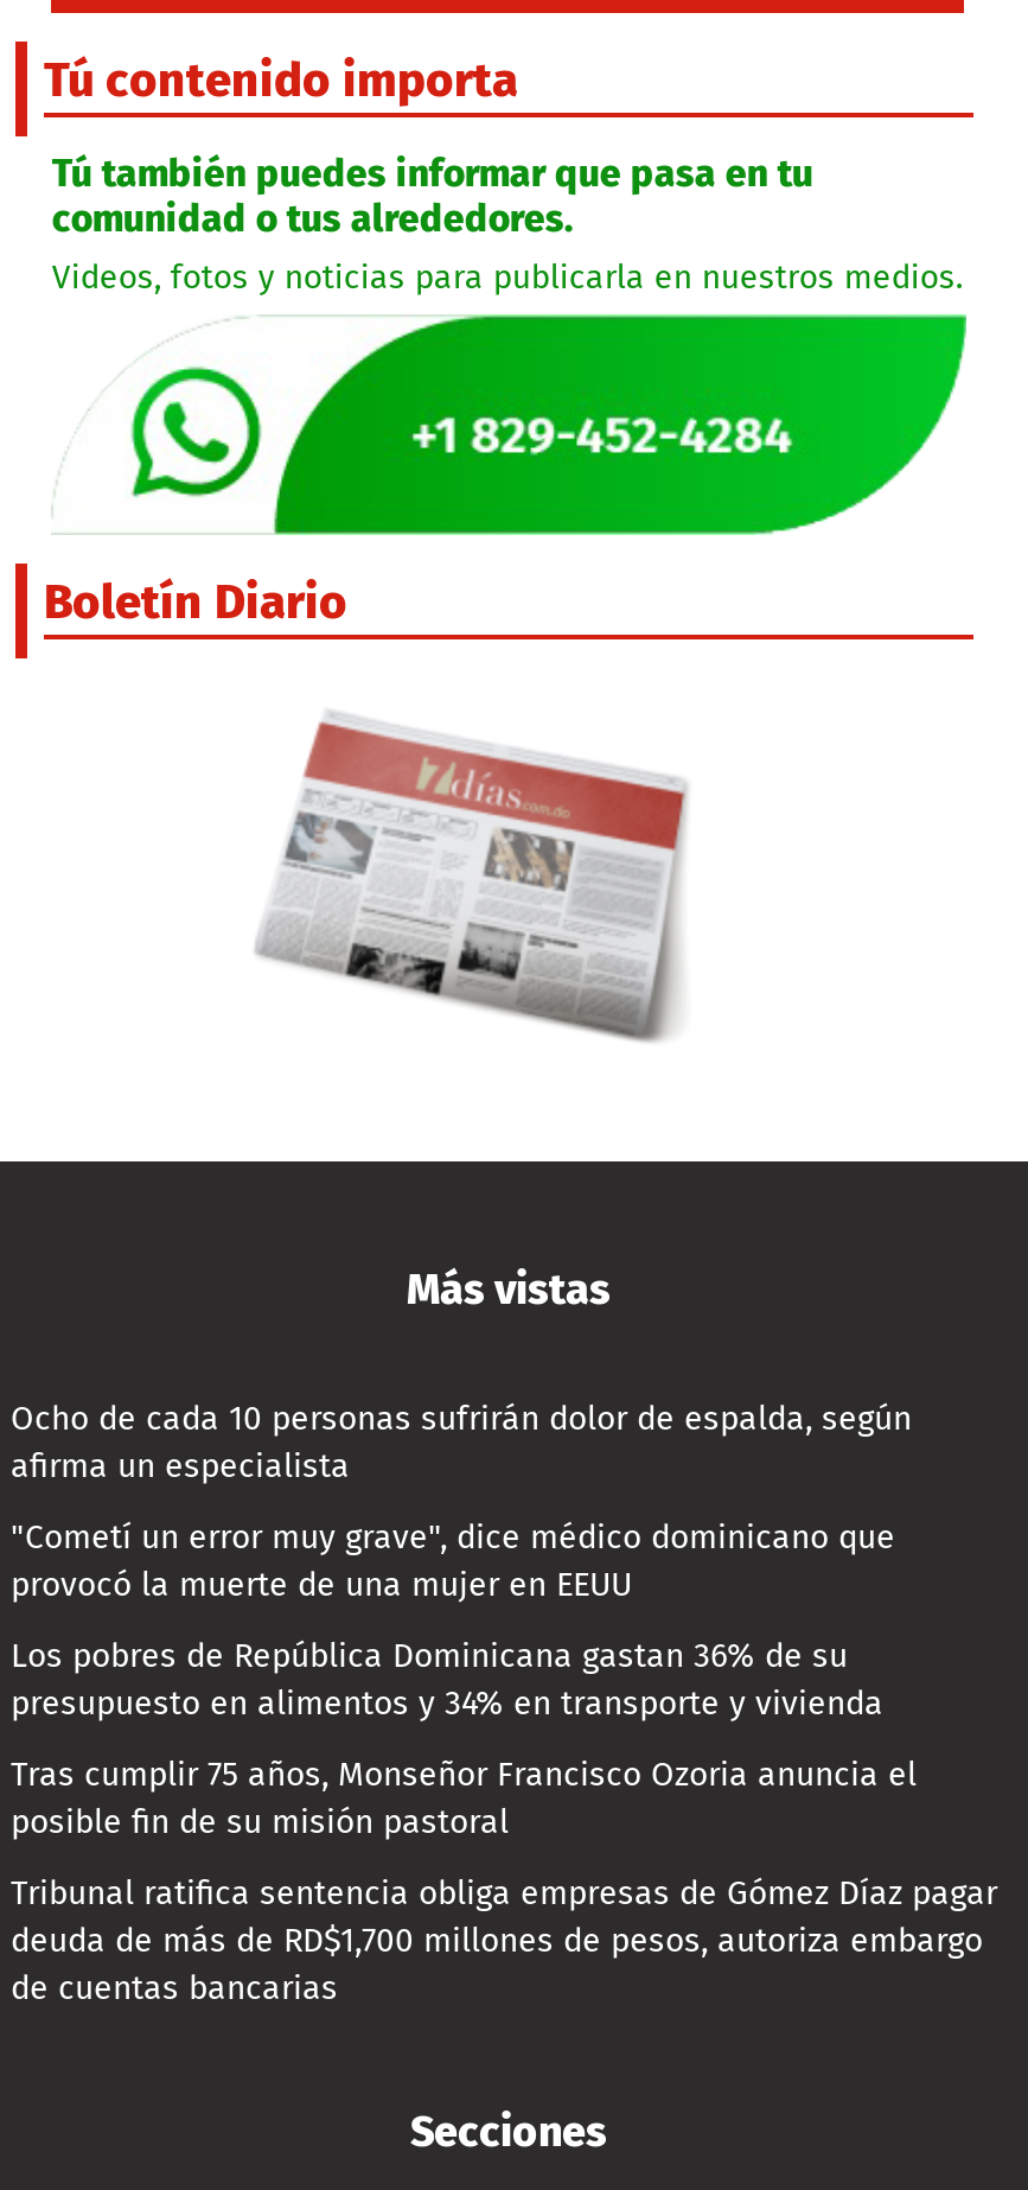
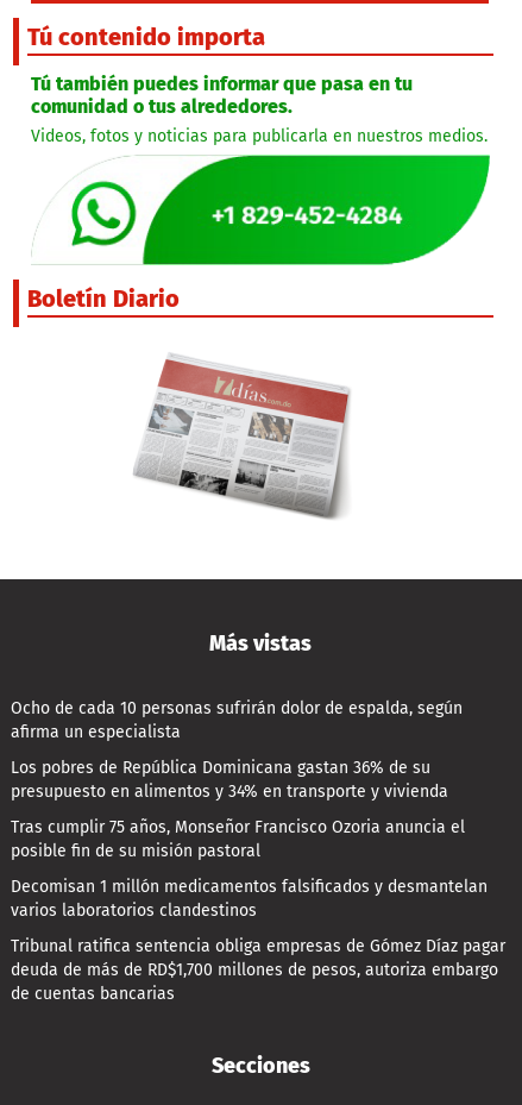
[11,1517,895,1604] "Cometí un error muy grave", dice médico dominicano que | provocó la muerte de una mujer en EEUU -> none
moved [11,1635,917,1842] -> [11,757,465,861]: Los pobres de República Dominicana gastan 36% de su | presupuesto en alimentos y 34% en transporte y vivienda | Tras cumplir 75 años, Monseñor Francisco Ozoria anuncia el | posible fin de su misión pastoral
none -> [11,876,488,920] Decomisan 1 millón medicamentos falsificados y desmantelan | varios laboratorios clandestinos

